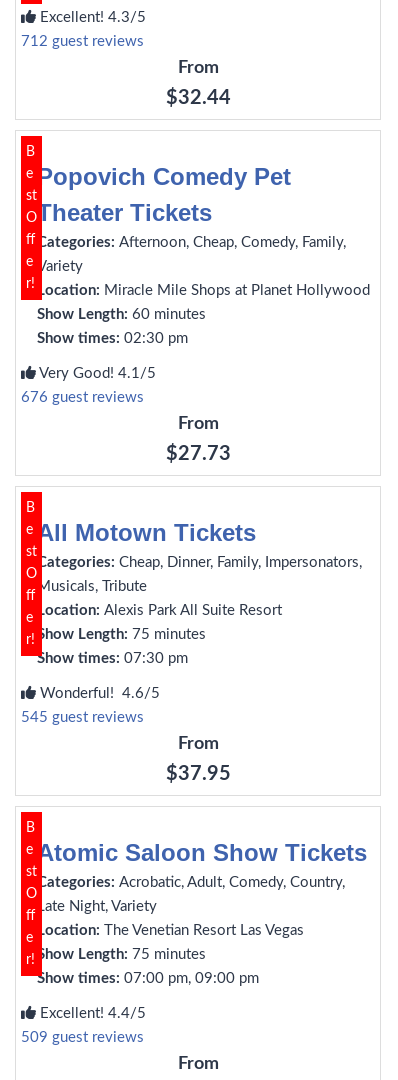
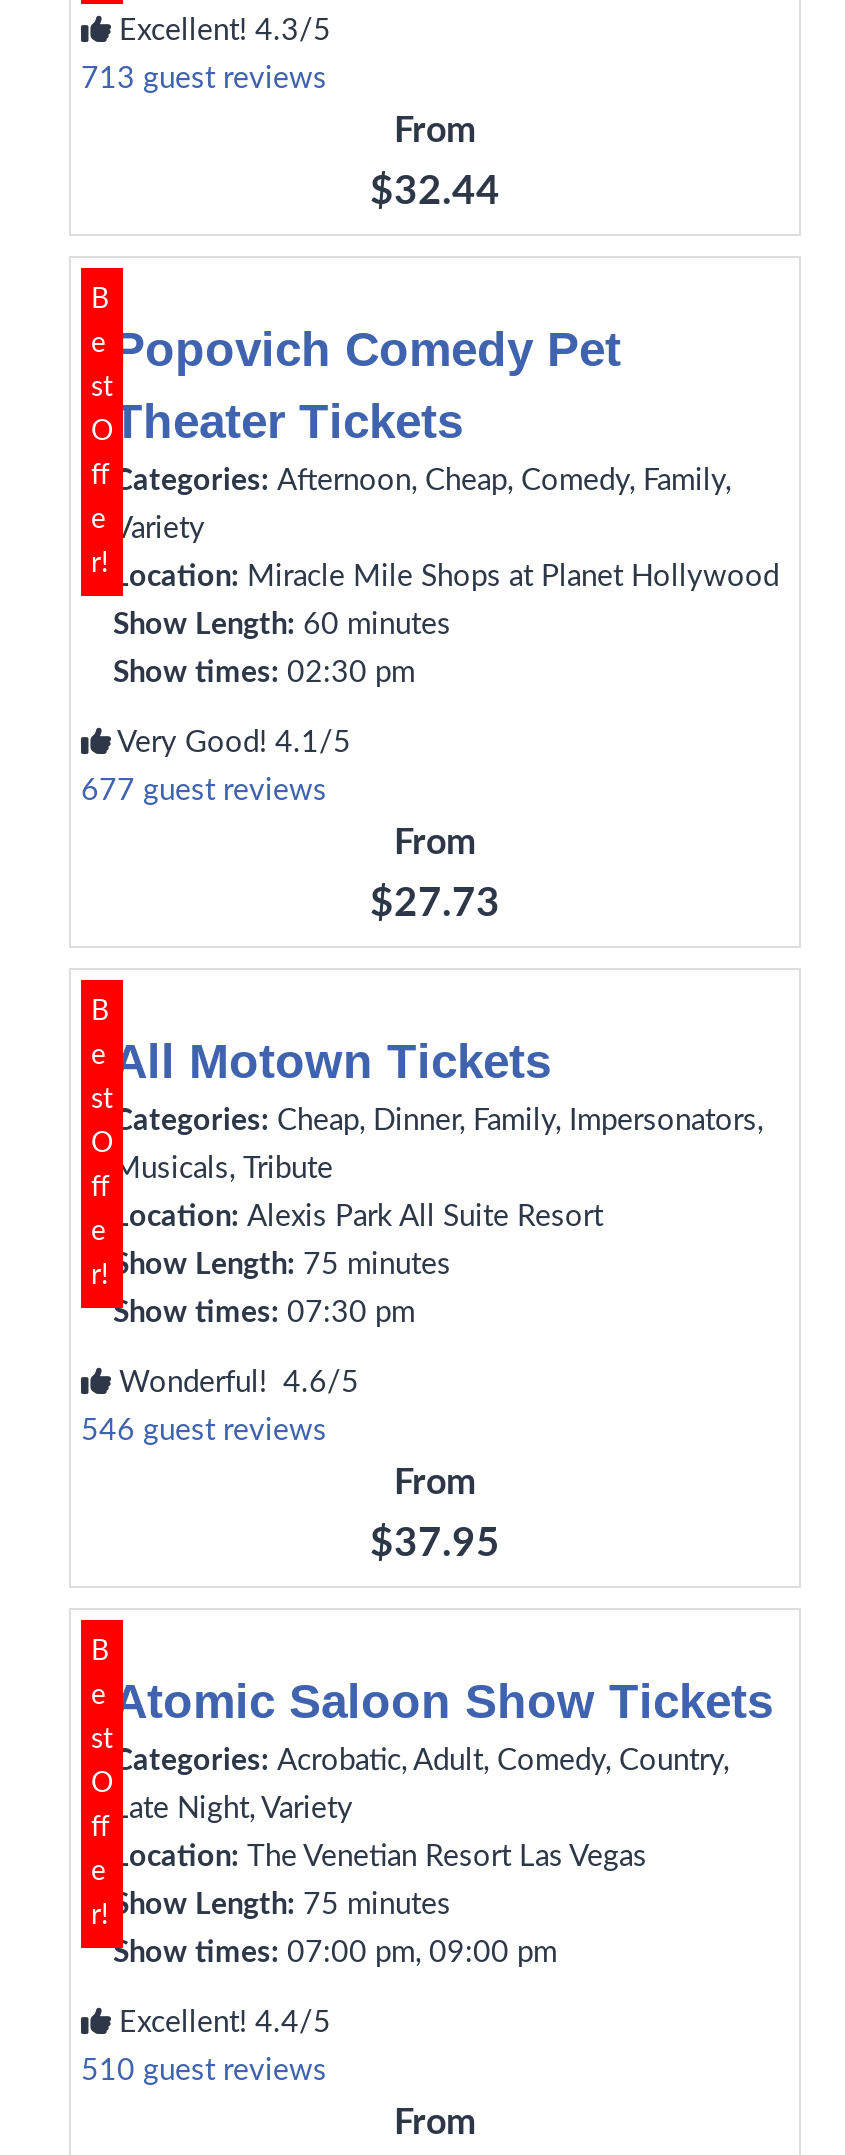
[21,34,144,49] 712 guest reviews -> [81,64,327,94] 713 guest reviews
[21,390,144,405] 676 guest reviews -> [81,776,327,806] 677 guest reviews
[21,710,144,725] 545 guest reviews -> [81,1416,327,1446] 546 guest reviews
[21,1030,144,1045] 509 guest reviews -> [81,2056,327,2086] 510 guest reviews

